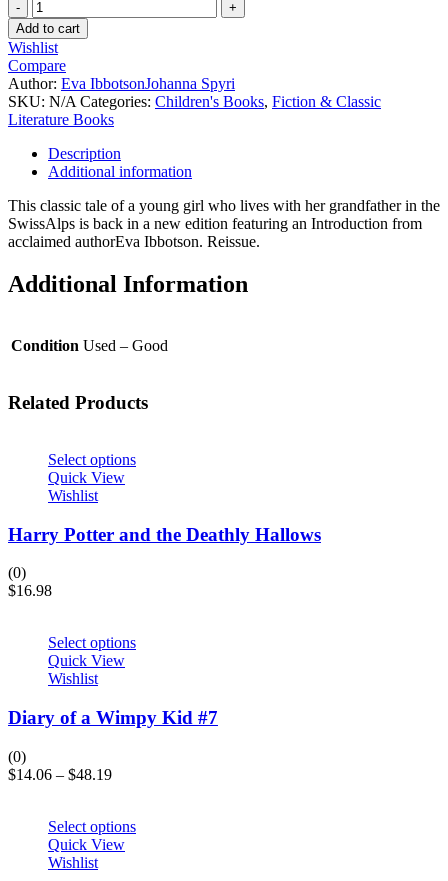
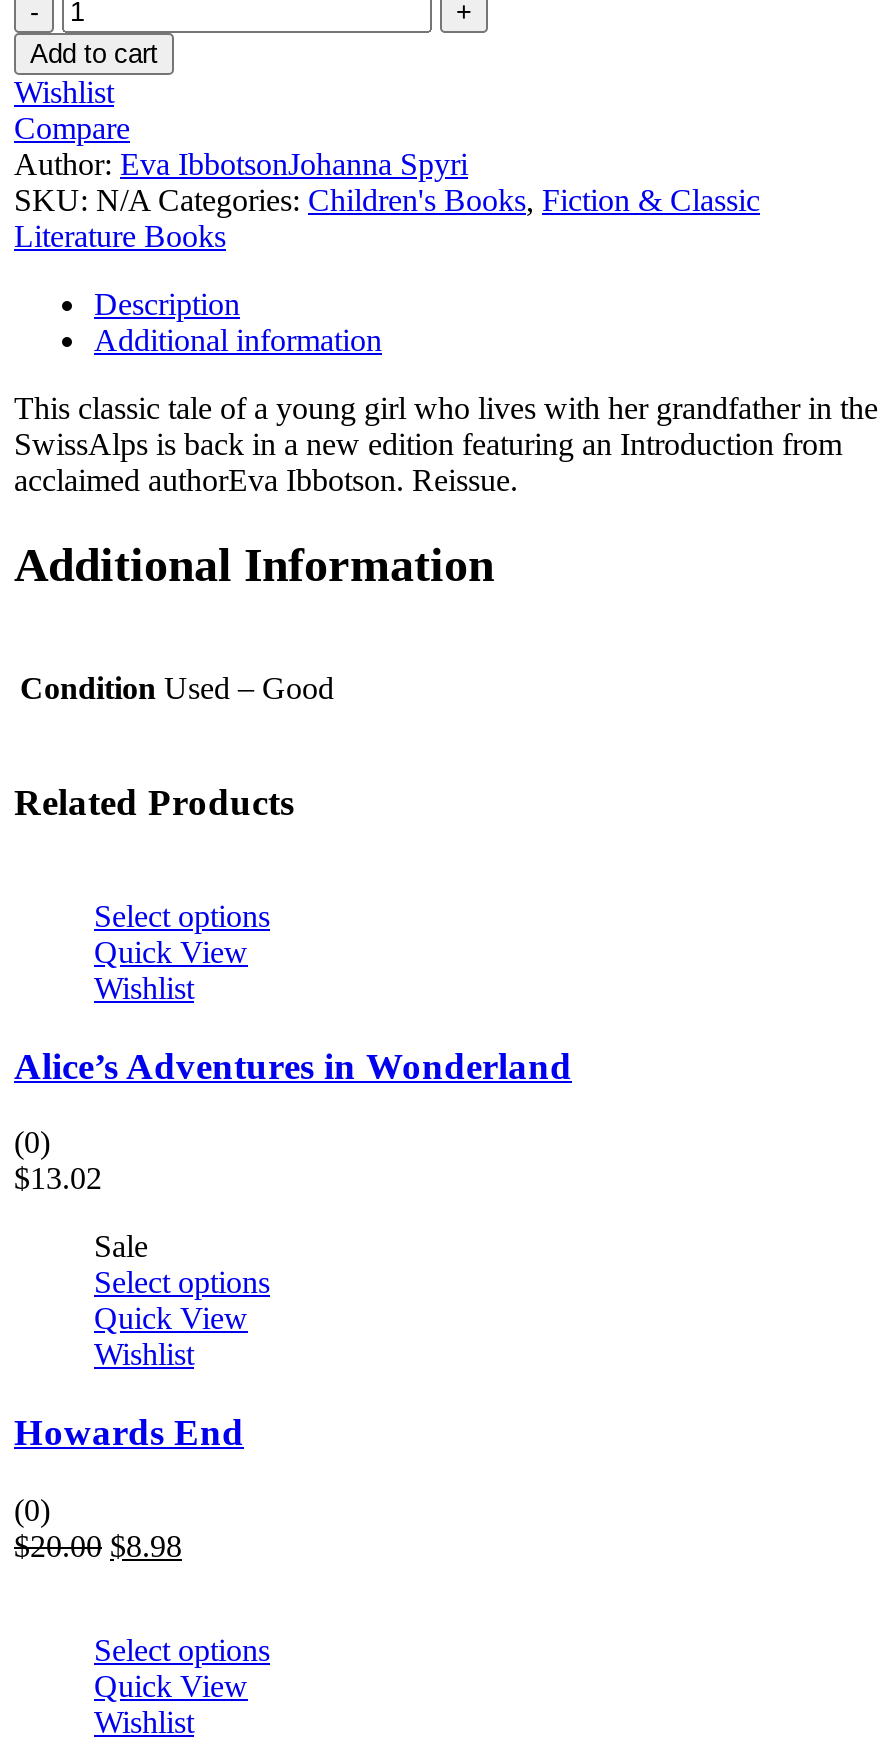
[8,524,321,545] Harry Potter and the Deathly Hallows -> [14,1045,572,1087] Alice’s Adventures in Wonderland
[8,582,52,599] $16.98 -> [14,1162,148,1264] $13.02 | Sale
[8,707,218,728] Diary of a Wimpy Kid #7 -> [14,1411,244,1453] Howards End
[8,766,112,783] $14.06 – $48.19 -> [14,1529,182,1563] $20.00 $8.98

